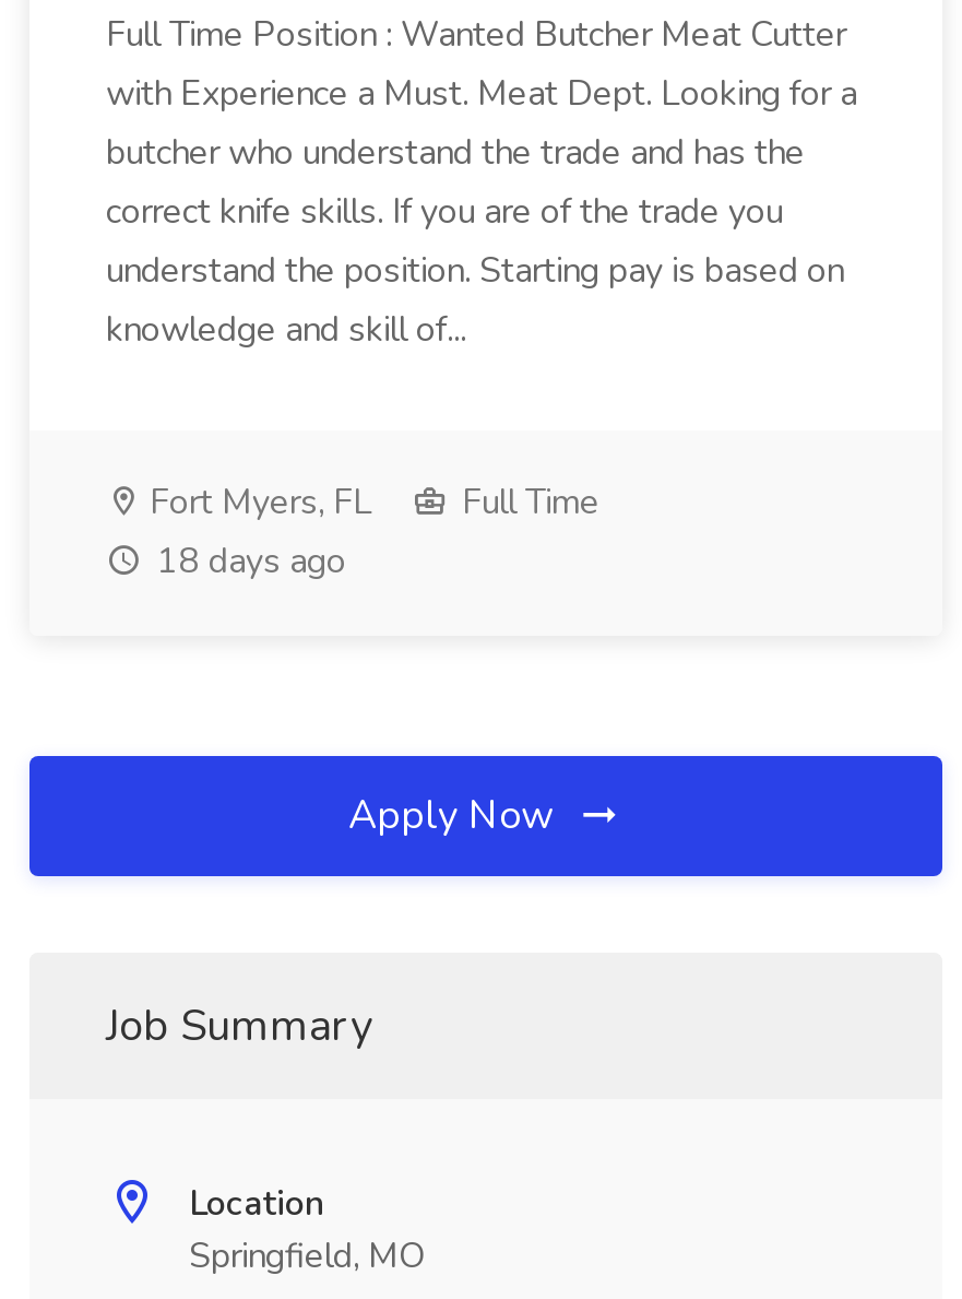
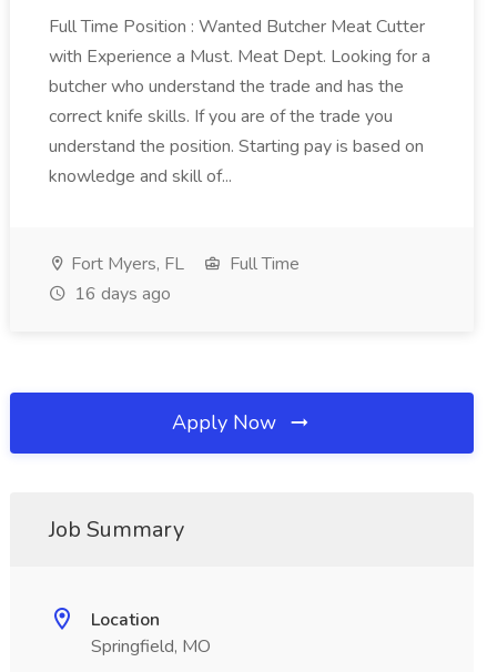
[147,538,346,586] 18 days ago -> [70,282,171,306] 16 days ago

